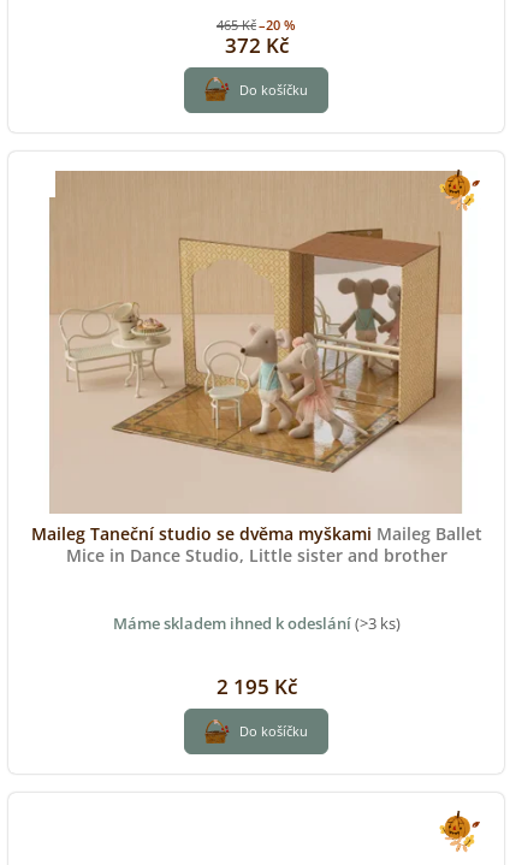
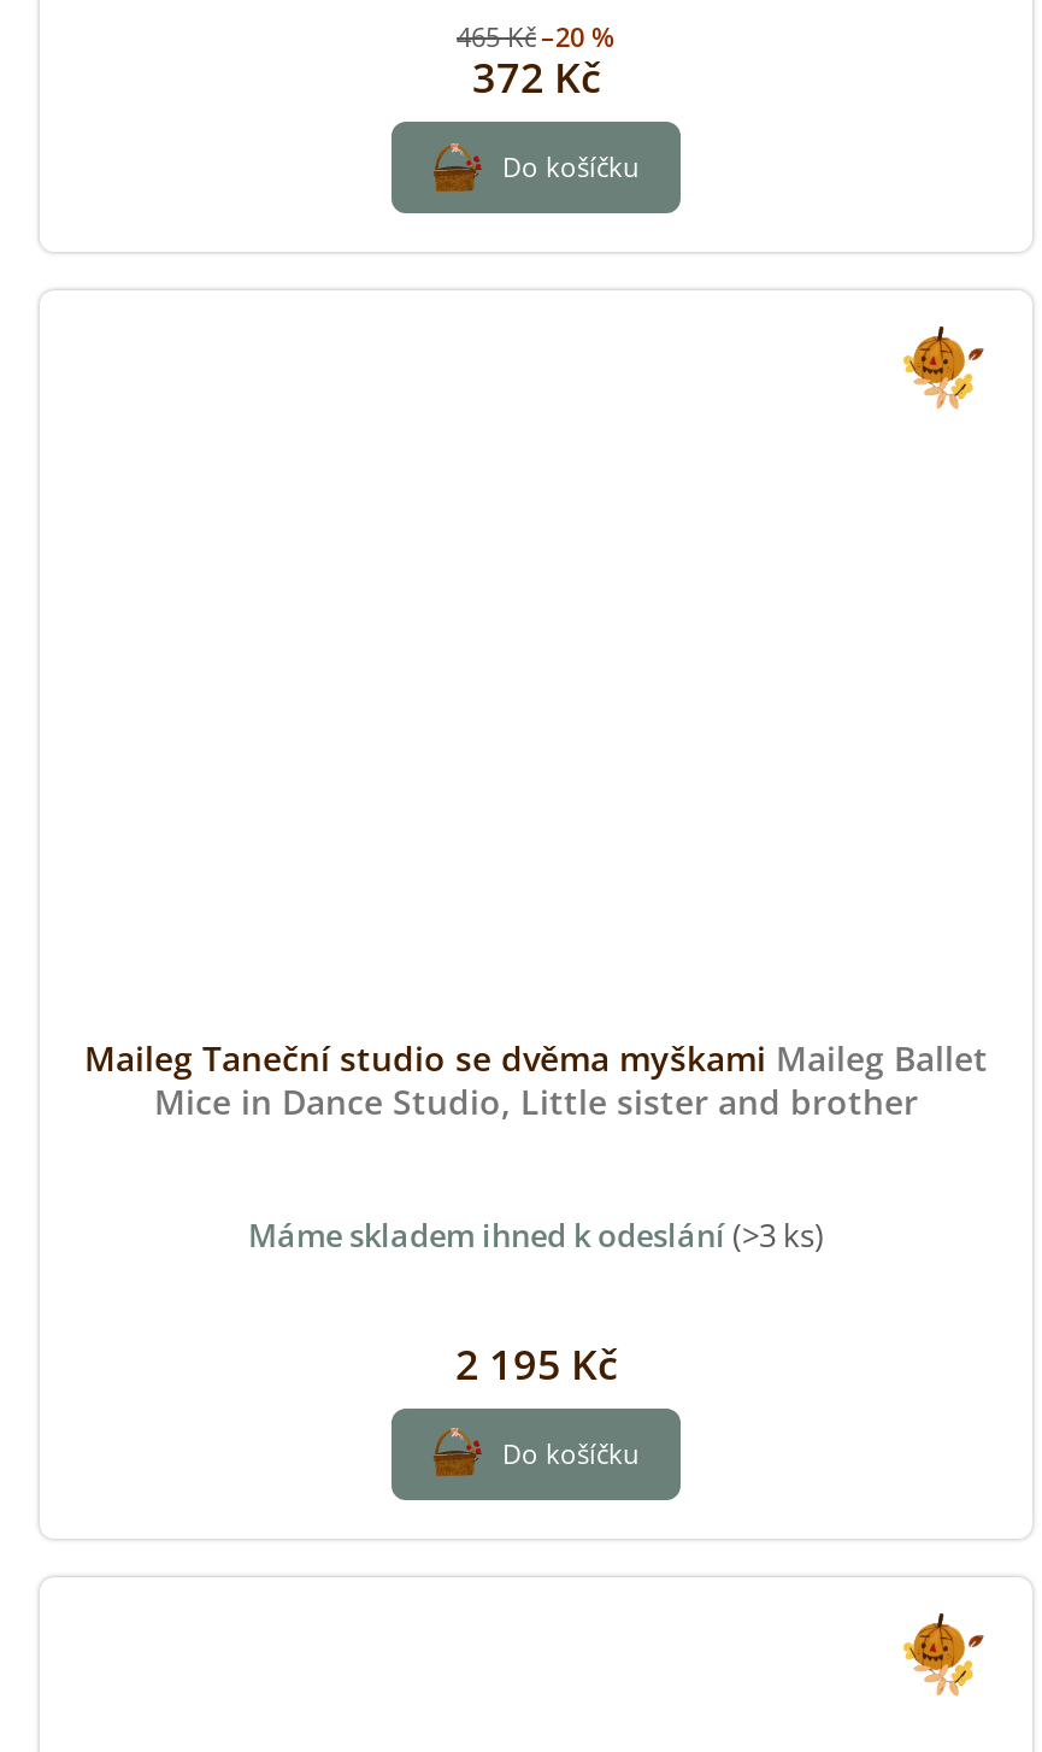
[48,170,463,515] [image] -> none

